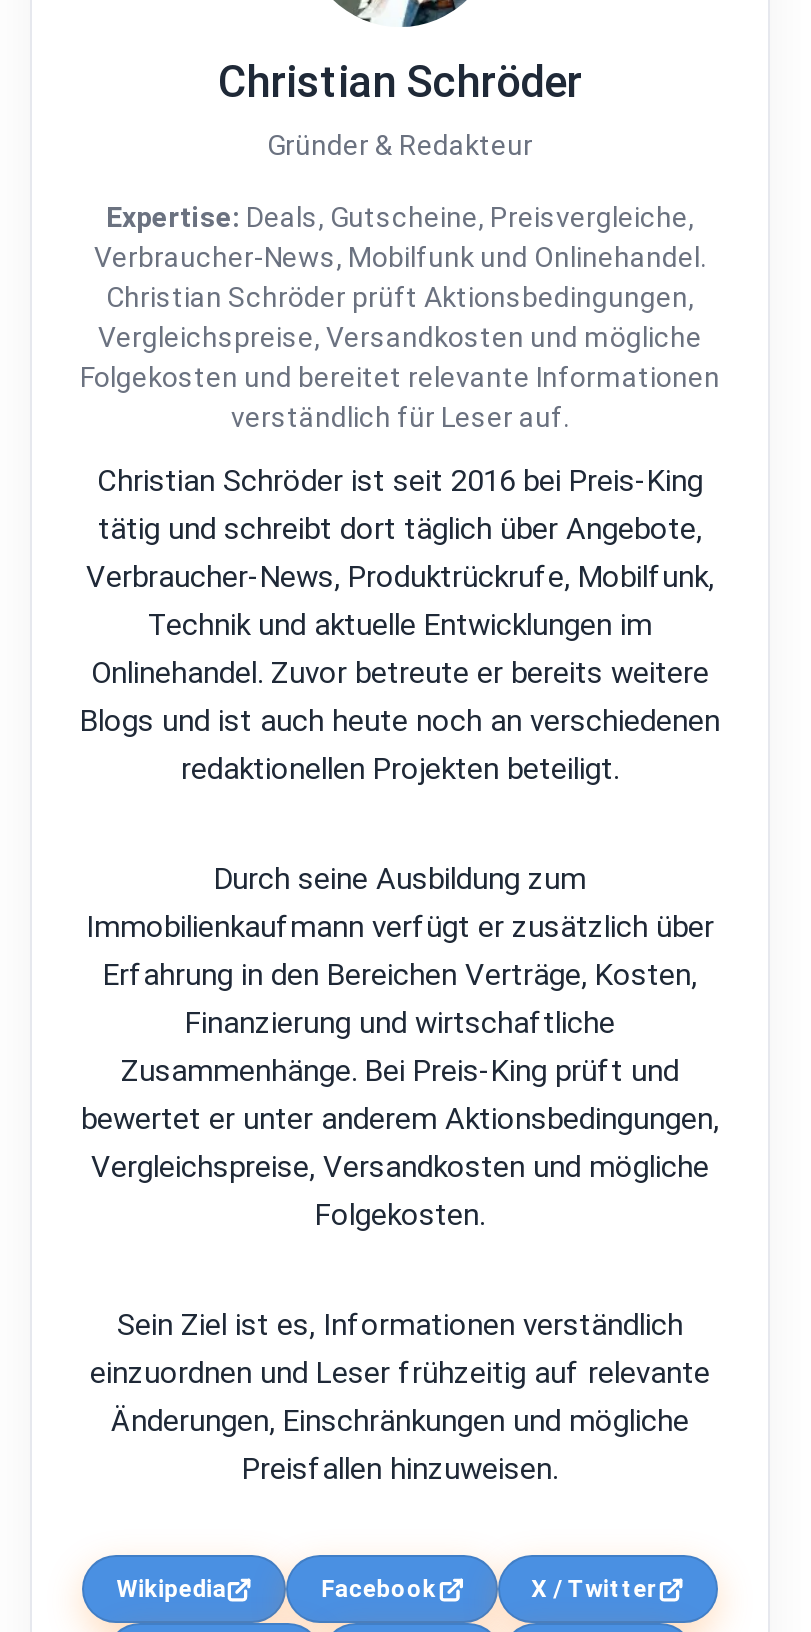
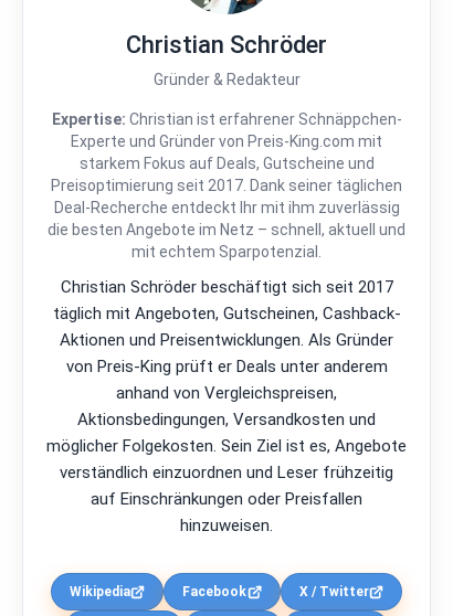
[80,201,720,1487] Expertise: Deals, Gutscheine, Preisvergleiche, | Verbraucher-News, Mobilfunk und Onlinehandel. | Christian Schröder prüft Aktionsbedingungen, | Vergleichspreise, Versandkosten und mögliche | Folgekosten und bereitet relevante Informationen | verständlich für Leser auf. | Christian Schröder ist seit 2016 bei Preis-King | tätig und schreibt dort täglich über Angebote, | Verbraucher-News, Produktrückrufe, Mobilfunk, | Technik und aktuelle Entwicklungen im | Onlinehandel. Zuvor betreute er bereits weitere | Blogs und ist auch heute noch an verschiedenen | redaktionellen Projekten beteiligt. | Durch seine Ausbildung zum | Immobilienkaufmann verfügt er zusätzlich über | Erfahrung in den Bereichen Verträge, Kosten, | Finanzierung und wirtschaftliche | Zusammenhänge. Bei Preis-King prüft und | bewertet er unter anderem Aktionsbedingungen, | Vergleichspreise, Versandkosten und mögliche | Folgekosten. | Sein Ziel ist es, Informationen verständlich | einzuordnen und Leser frühzeitig auf relevante | Änderungen, Einschränkungen und mögliche | Preisfallen hinzuweisen. -> [46,111,407,536] Expertise: Christian ist erfahrener Schnäppchen- | Experte und Gründer von Preis-King.com mit | starkem Fokus auf Deals, Gutscheine und | Preisoptimierung seit 2017. Dank seiner täglichen | Deal-Recherche entdeckt Ihr mit ihm zuverlässig | die besten Angebote im Netz – schnell, aktuell und | mit echtem Sparpotenzial. | Christian Schröder beschäftigt sich seit 2017 | täglich mit Angeboten, Gutscheinen, Cashback- | Aktionen und Preisentwicklungen. Als Gründer | von Preis-King prüft er Deals unter anderem | anhand von Vergleichspreisen, | Aktionsbedingungen, Versandkosten und | möglicher Folgekosten. Sein Ziel ist es, Angebote | verständlich einzuordnen und Leser frühzeitig | auf Einschränkungen oder Preisfallen | hinzuweisen.

